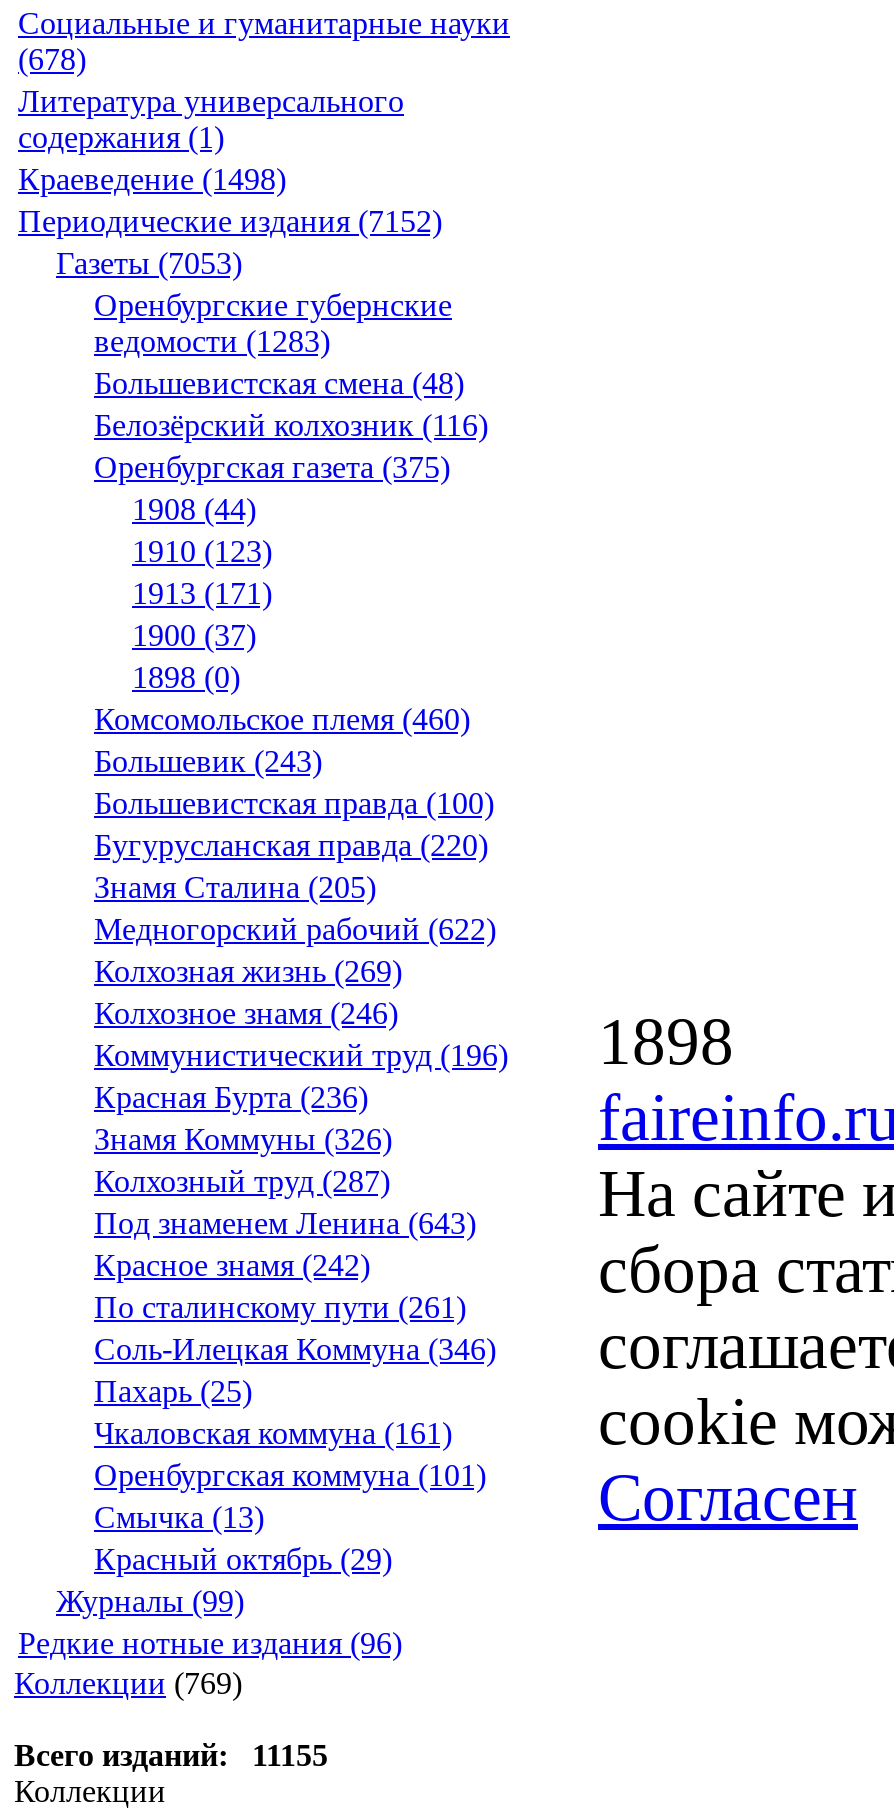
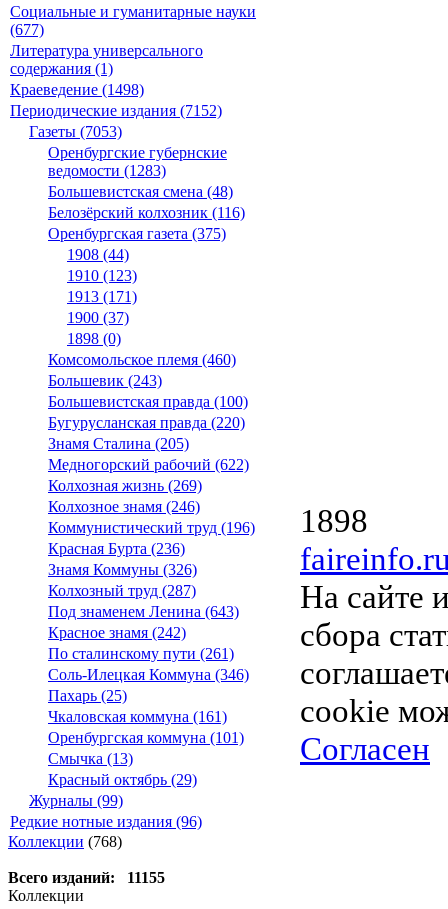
[18,42,86,76] (678) -> [10,21,44,38] (677)
[14,1666,242,1700] Коллекции (769) -> [8,833,122,850] Коллекции (768)

